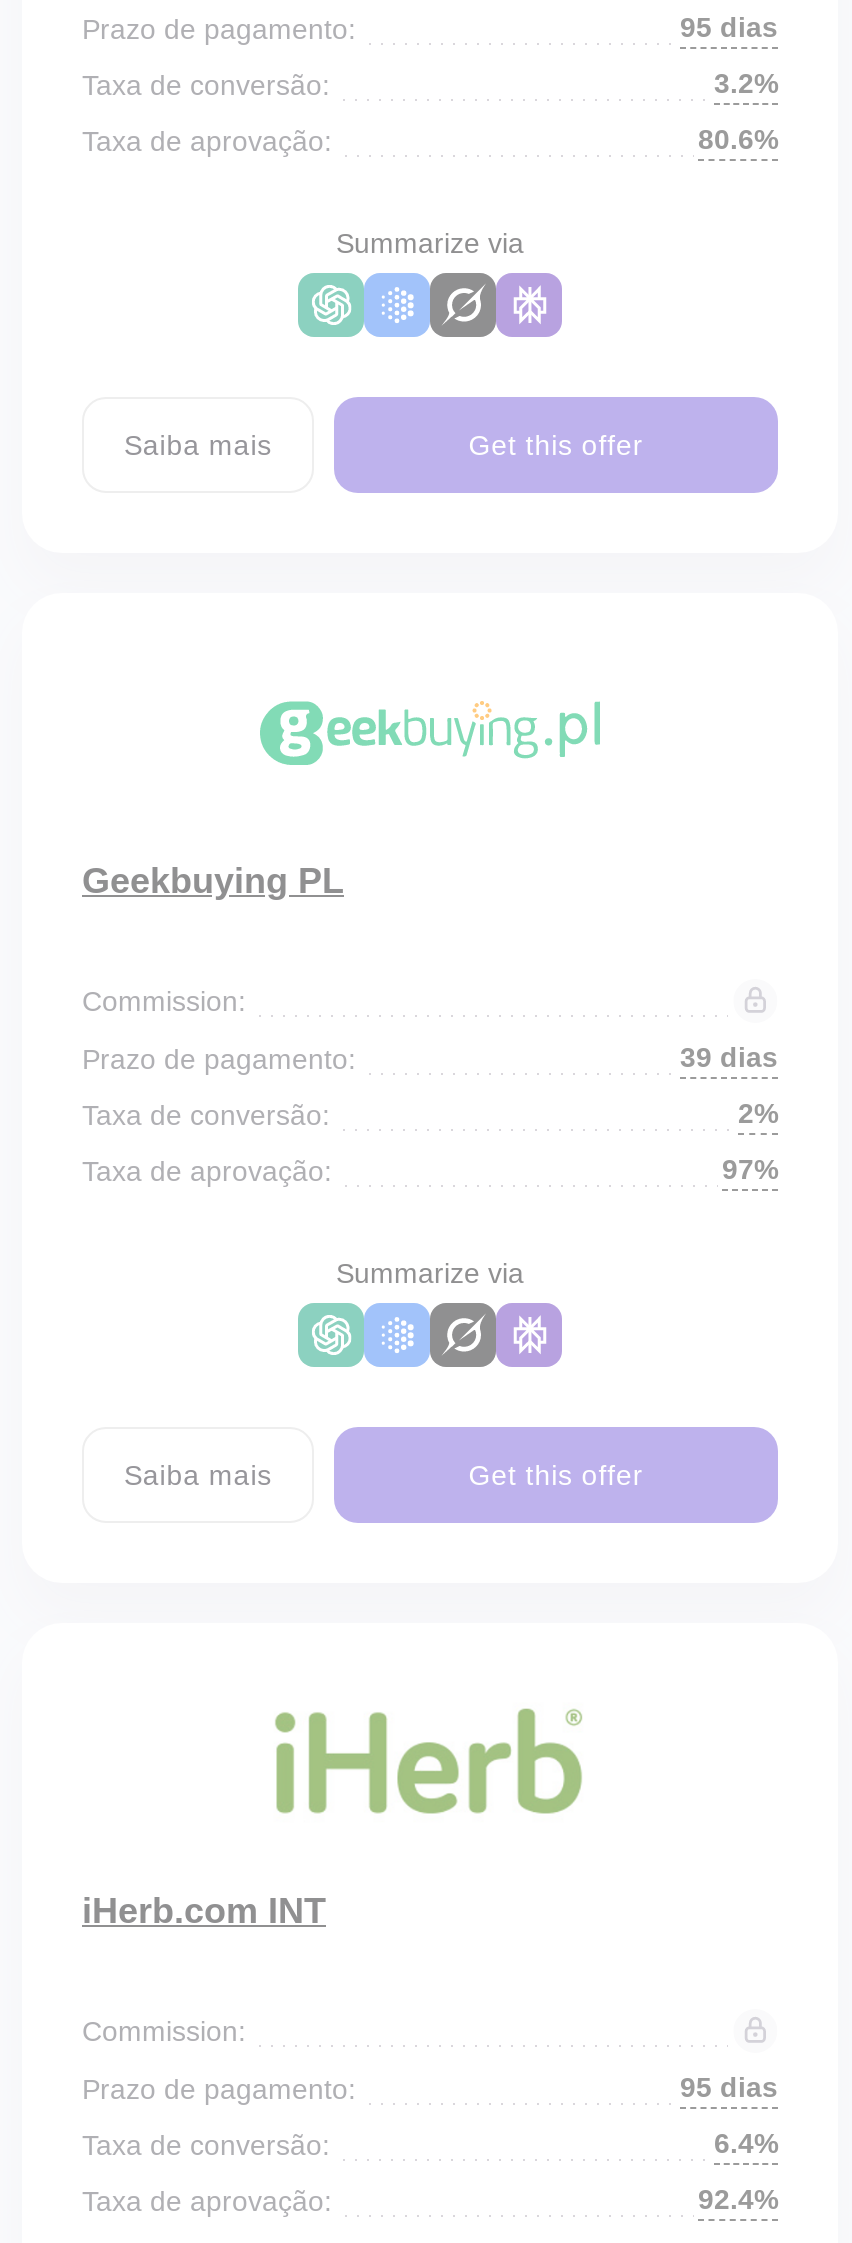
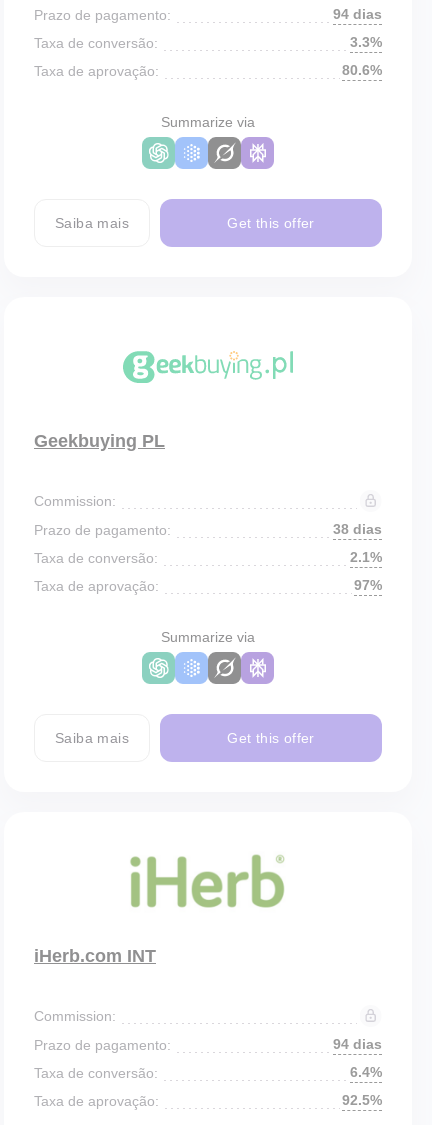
[680,11,778,43] 95 dias -> [333,6,382,22] 94 dias
[714,67,778,99] 3.2% -> [350,34,382,50] 3.3%
[680,1041,778,1073] 39 dias -> [333,521,382,537] 38 dias
[738,1097,778,1129] 2% -> [350,549,382,565] 2.1%
[680,2071,778,2103] 95 dias -> [333,1036,382,1052] 94 dias
[698,2183,778,2215] 92.4% -> [342,1092,382,1108] 92.5%

